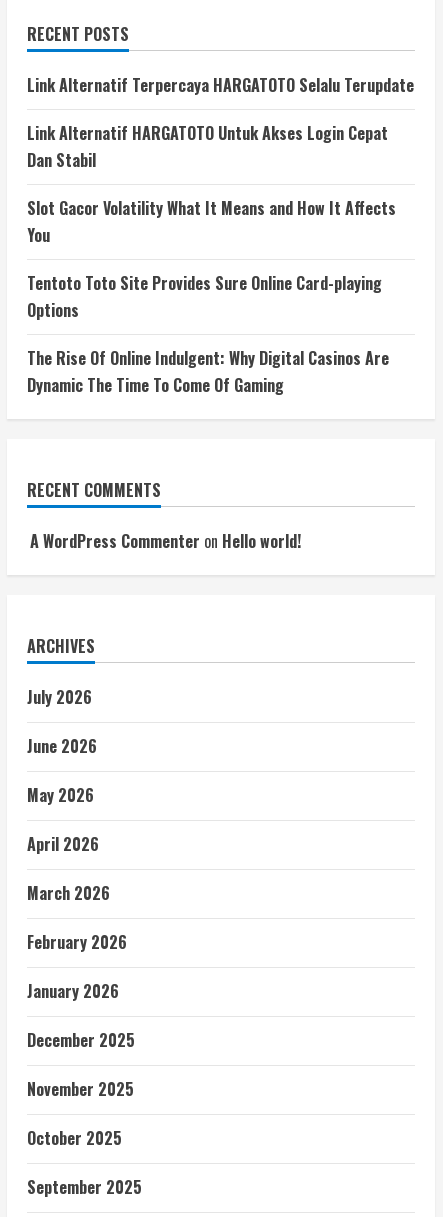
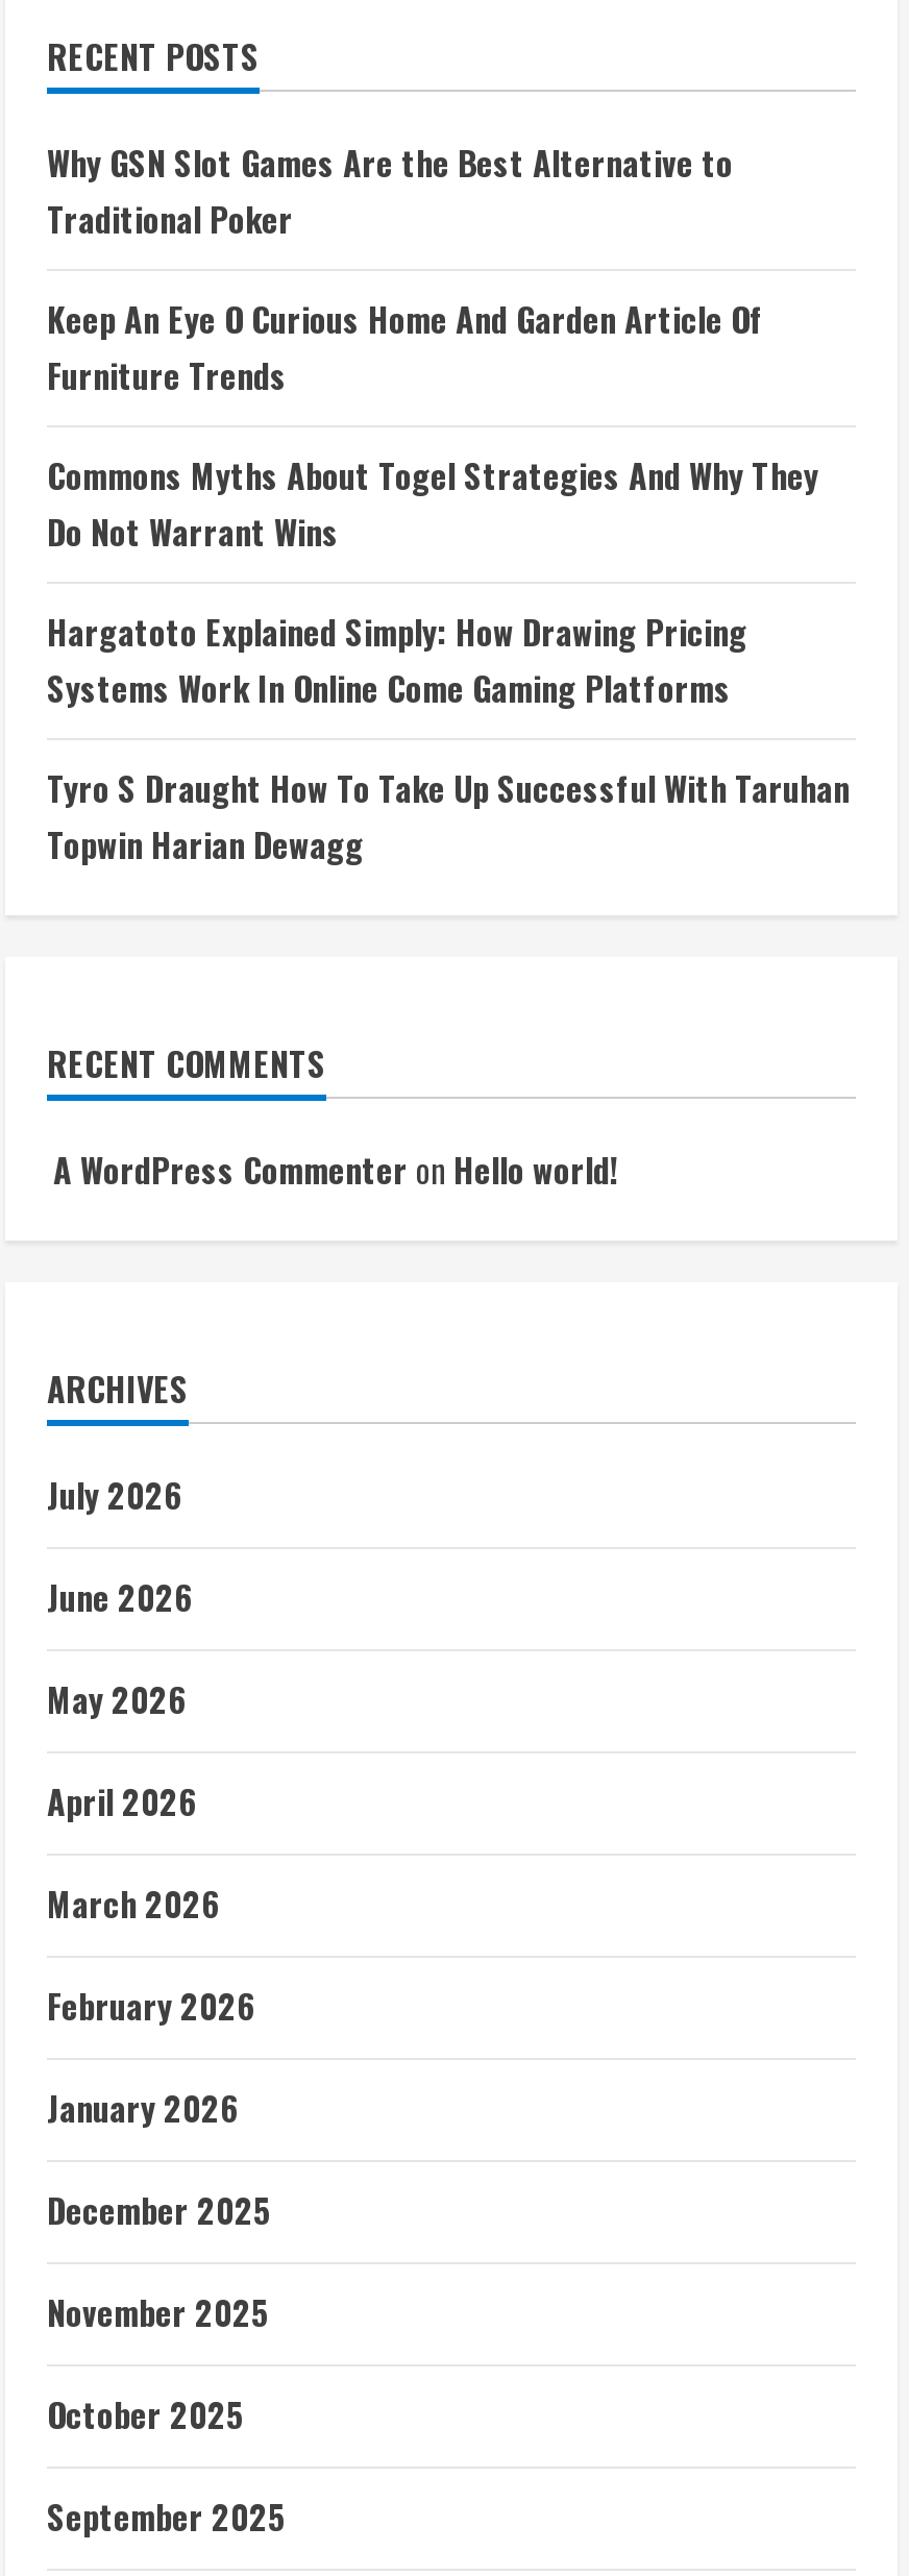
[27,73,414,97] Link Alternatif Terpercaya HARGATOTO Selalu Terupdate -> [47,138,733,244] Why GSN Slot Games Are the Best Alternative to | Traditional Poker
[27,121,388,172] Link Alternatif HARGATOTO Untuk Akses Login Cepat | Dan Stabil -> [47,294,764,400] Keep An Eye O Curious Home And Garden Article Of | Furniture Trends
[27,196,396,247] Slot Gacor Volatility What It Means and How It Affects | You -> [47,450,818,557] Commons Myths About Togel Strategies And Why They | Do Not Warrant Wins
[27,271,382,322] Tentoto Toto Site Provides Sure Online Card-playing | Options -> [47,607,747,713] Hargatoto Explained Simply: How Drawing Pricing | Systems Work In Online Come Gaming Platforms
[27,346,389,397] The Rise Of Online Indulgent: Why Digital Casinos Are | Dynamic The Time To Come Of Gaming -> [47,763,850,869] Tyro S Draught How To Take Up Successful With Taruhan | Topwin Harian Dewagg

